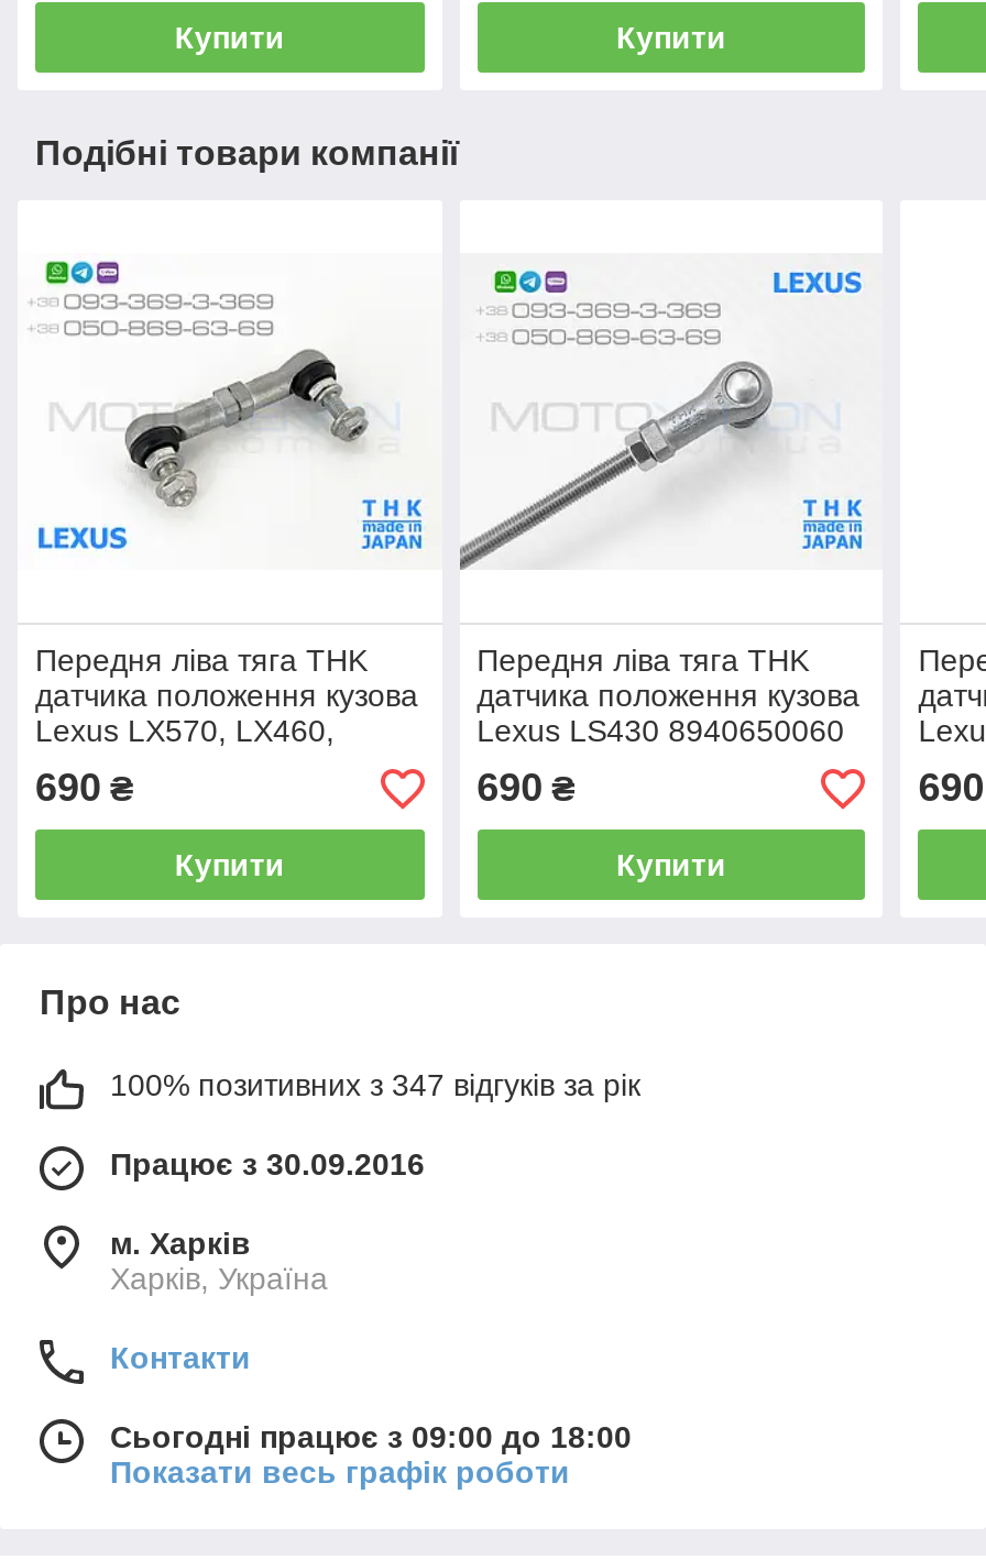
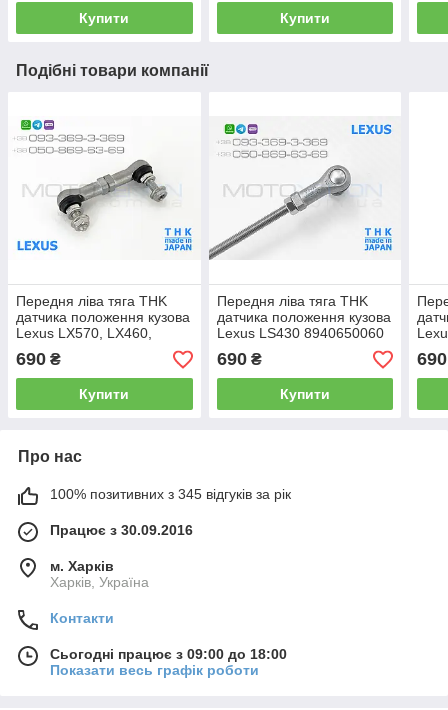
[110,1068,640,1103] 100% позитивних з 347 відгуків за рік -> [50,486,291,502] 100% позитивних з 345 відгуків за рік

